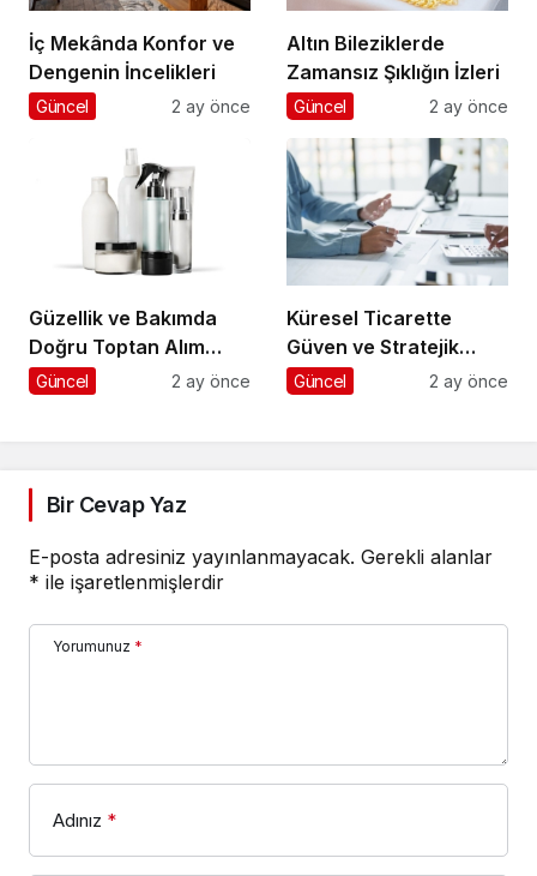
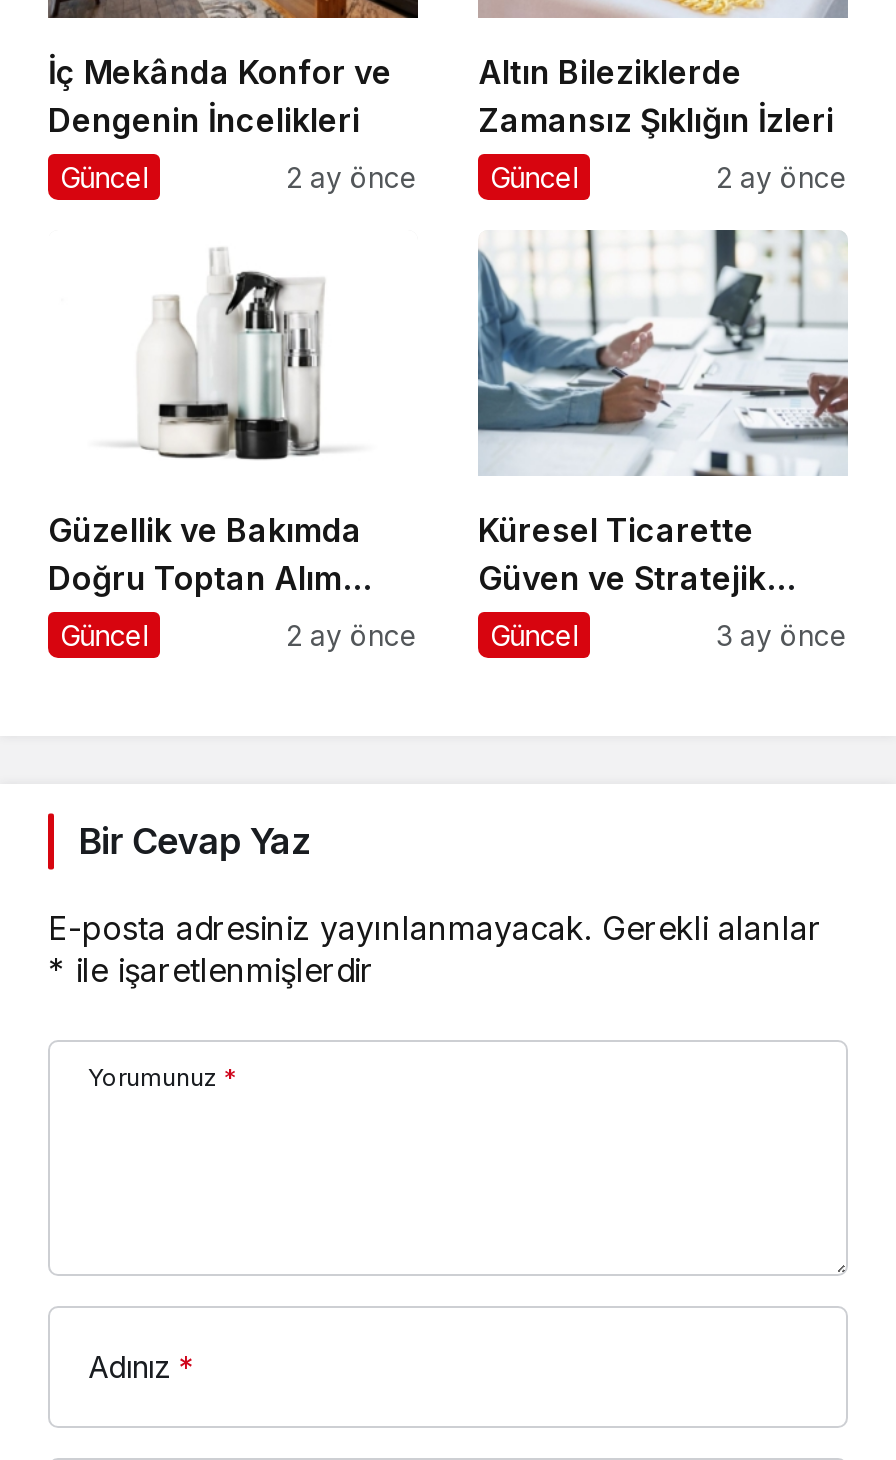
[429,371,508,391] 2 ay önce -> [716,618,848,652] 3 ay önce

